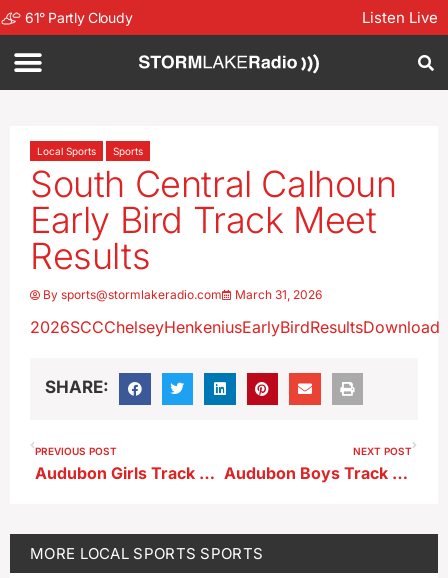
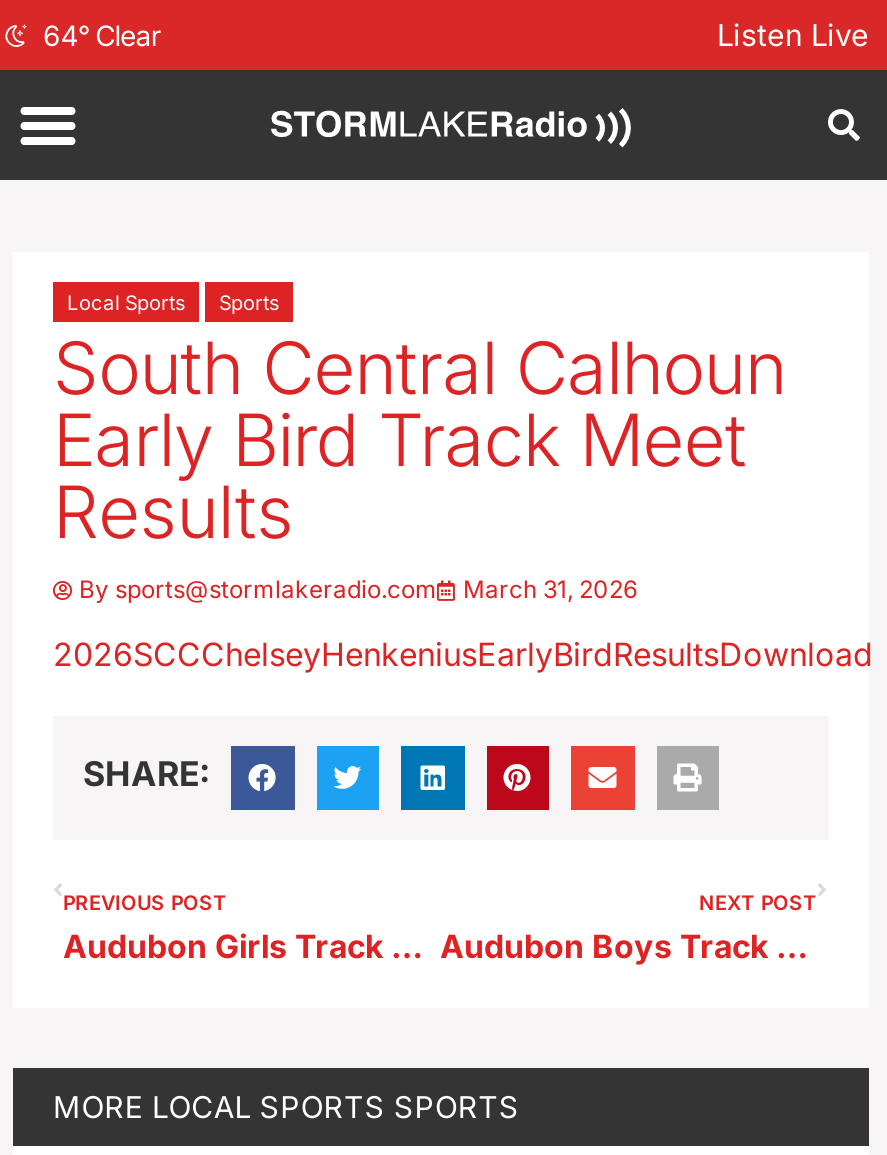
[25,8,132,25] 61° Partly Cloudy -> [43,17,160,51] 64° Clear

